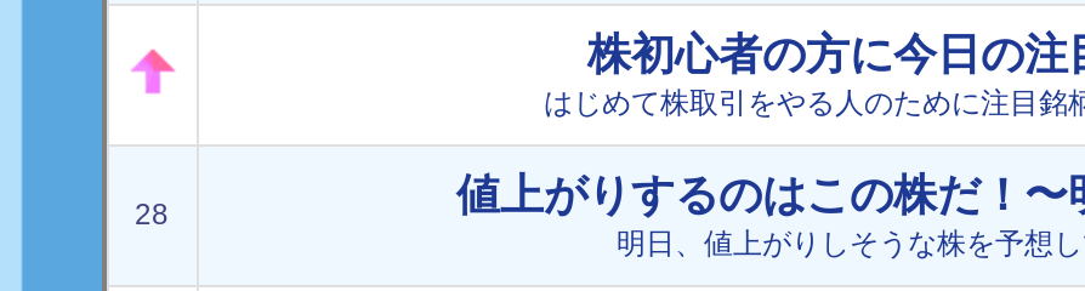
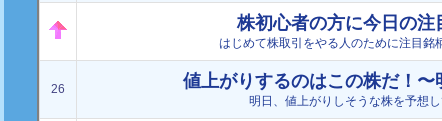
[135,198,169,232] 28 -> [50,82,64,96] 26

